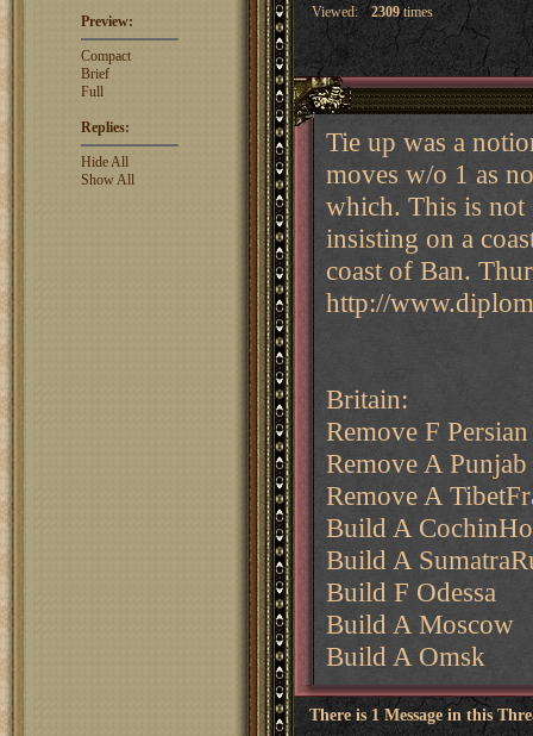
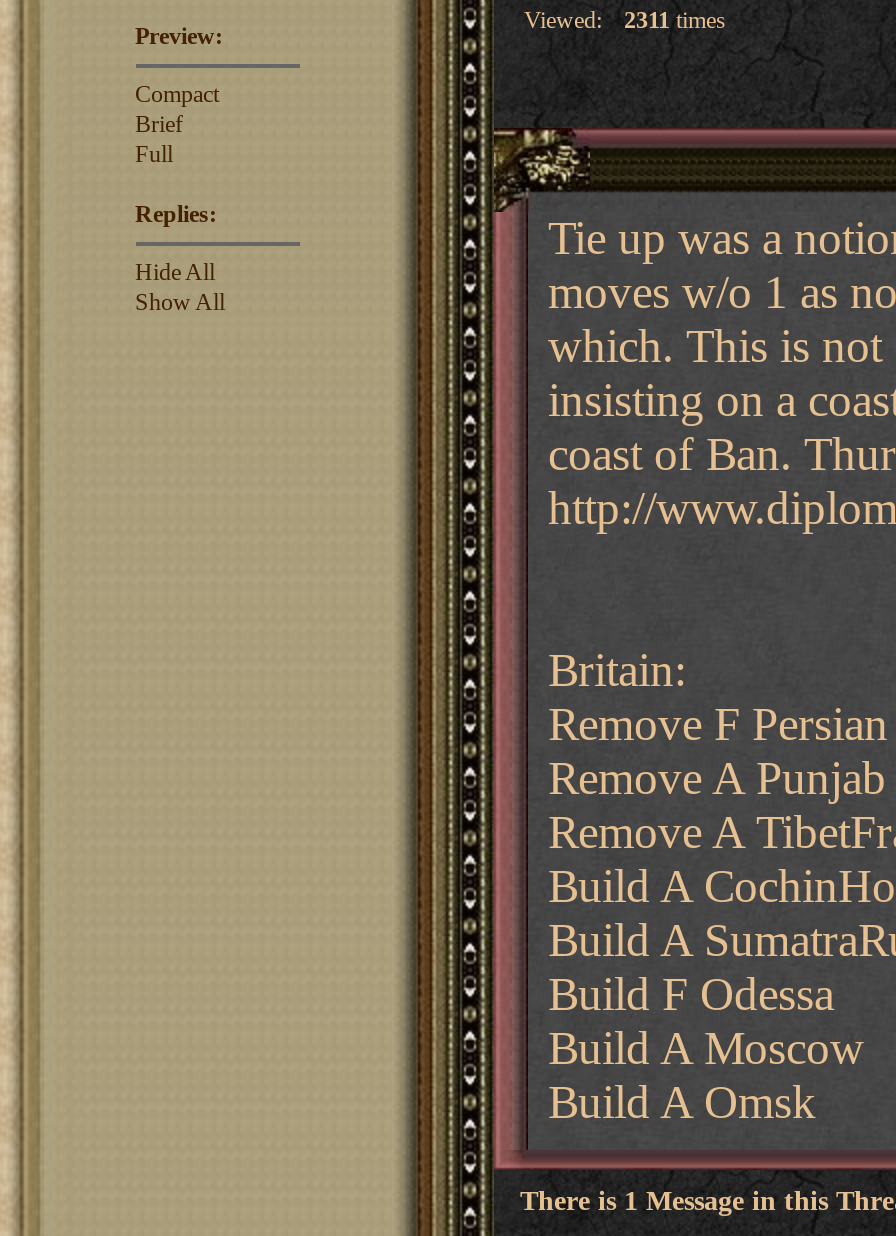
[312,4,433,20] Viewed: 2309 times -> [524,6,726,34] Viewed: 2311 times

